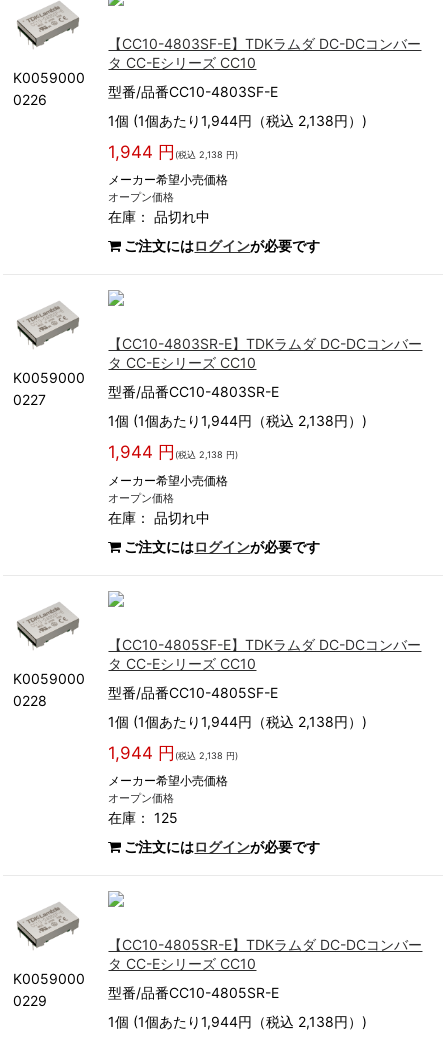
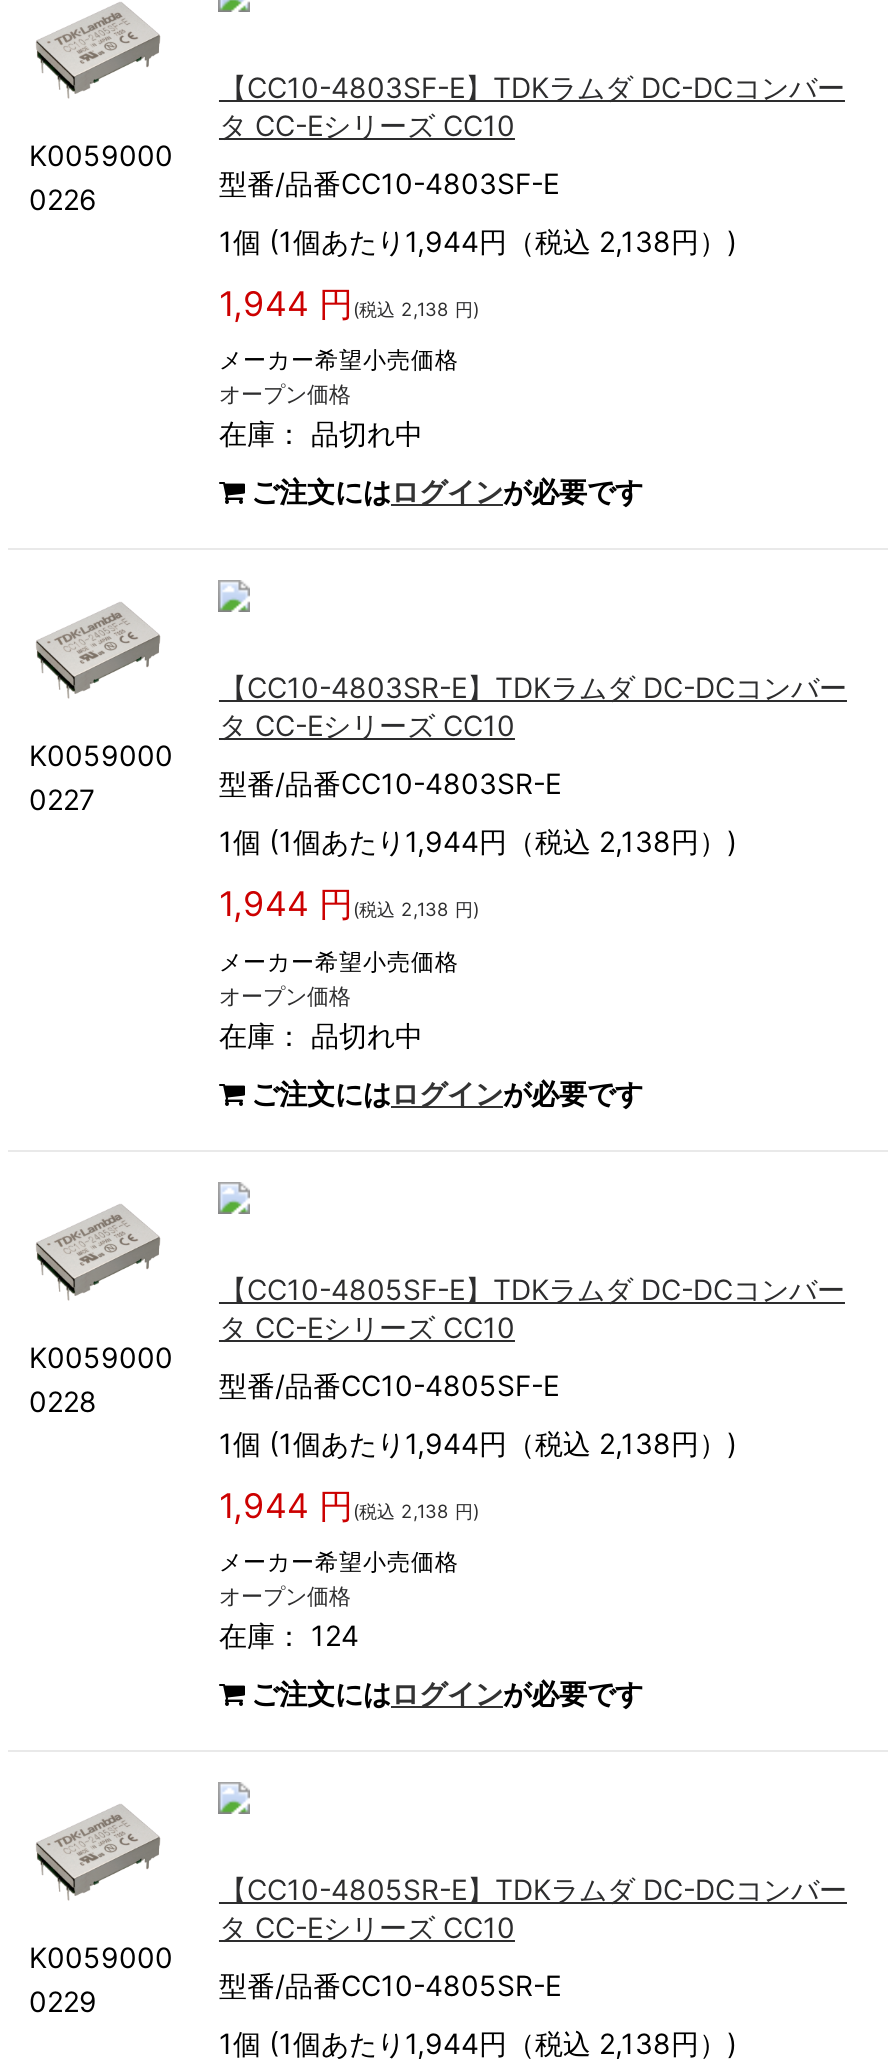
[108,809,178,826] 在庫： 125 -> [219,1618,359,1652] 在庫： 124

